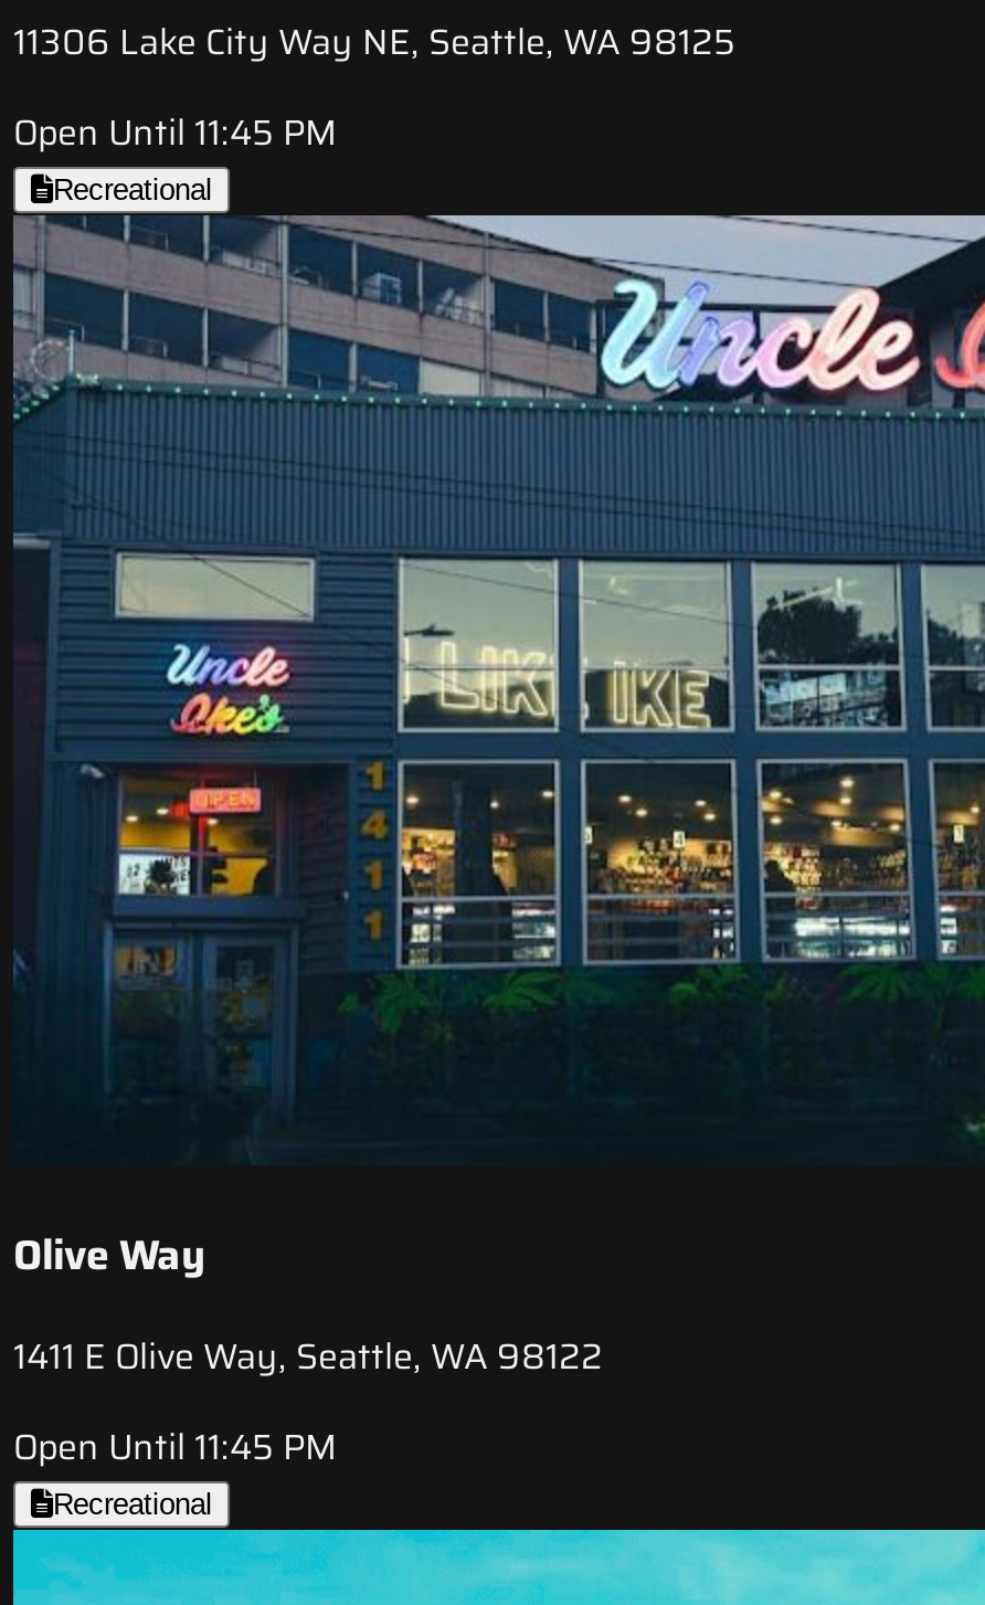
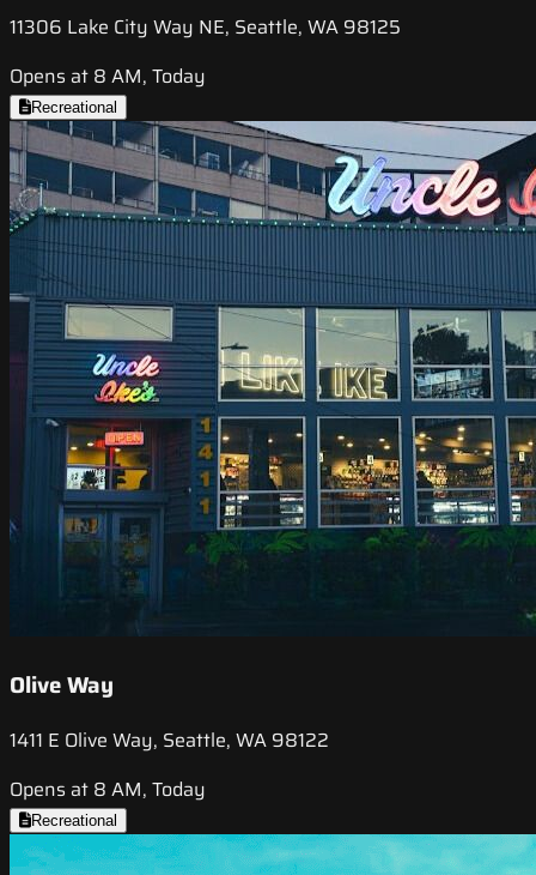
[13,106,338,161] Open Until 11:45 PM -> [10,62,206,92] Opens at 8 AM, Today
[13,1419,338,1474] Open Until 11:45 PM -> [10,774,206,804] Opens at 8 AM, Today

